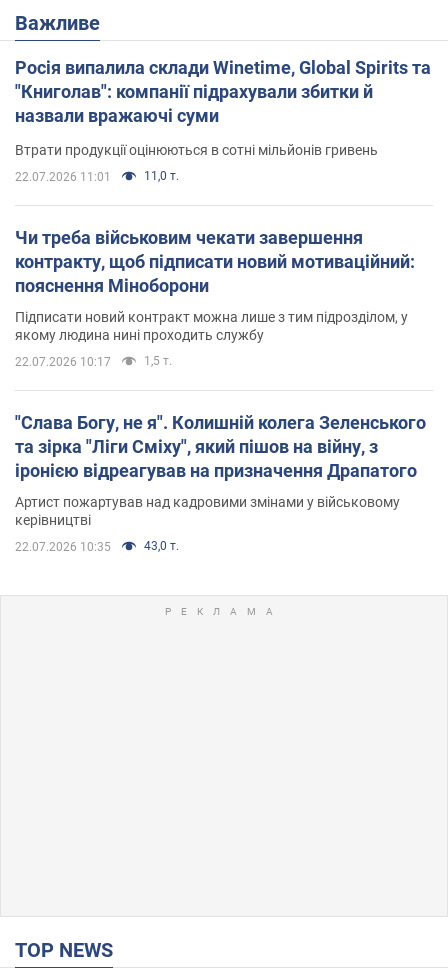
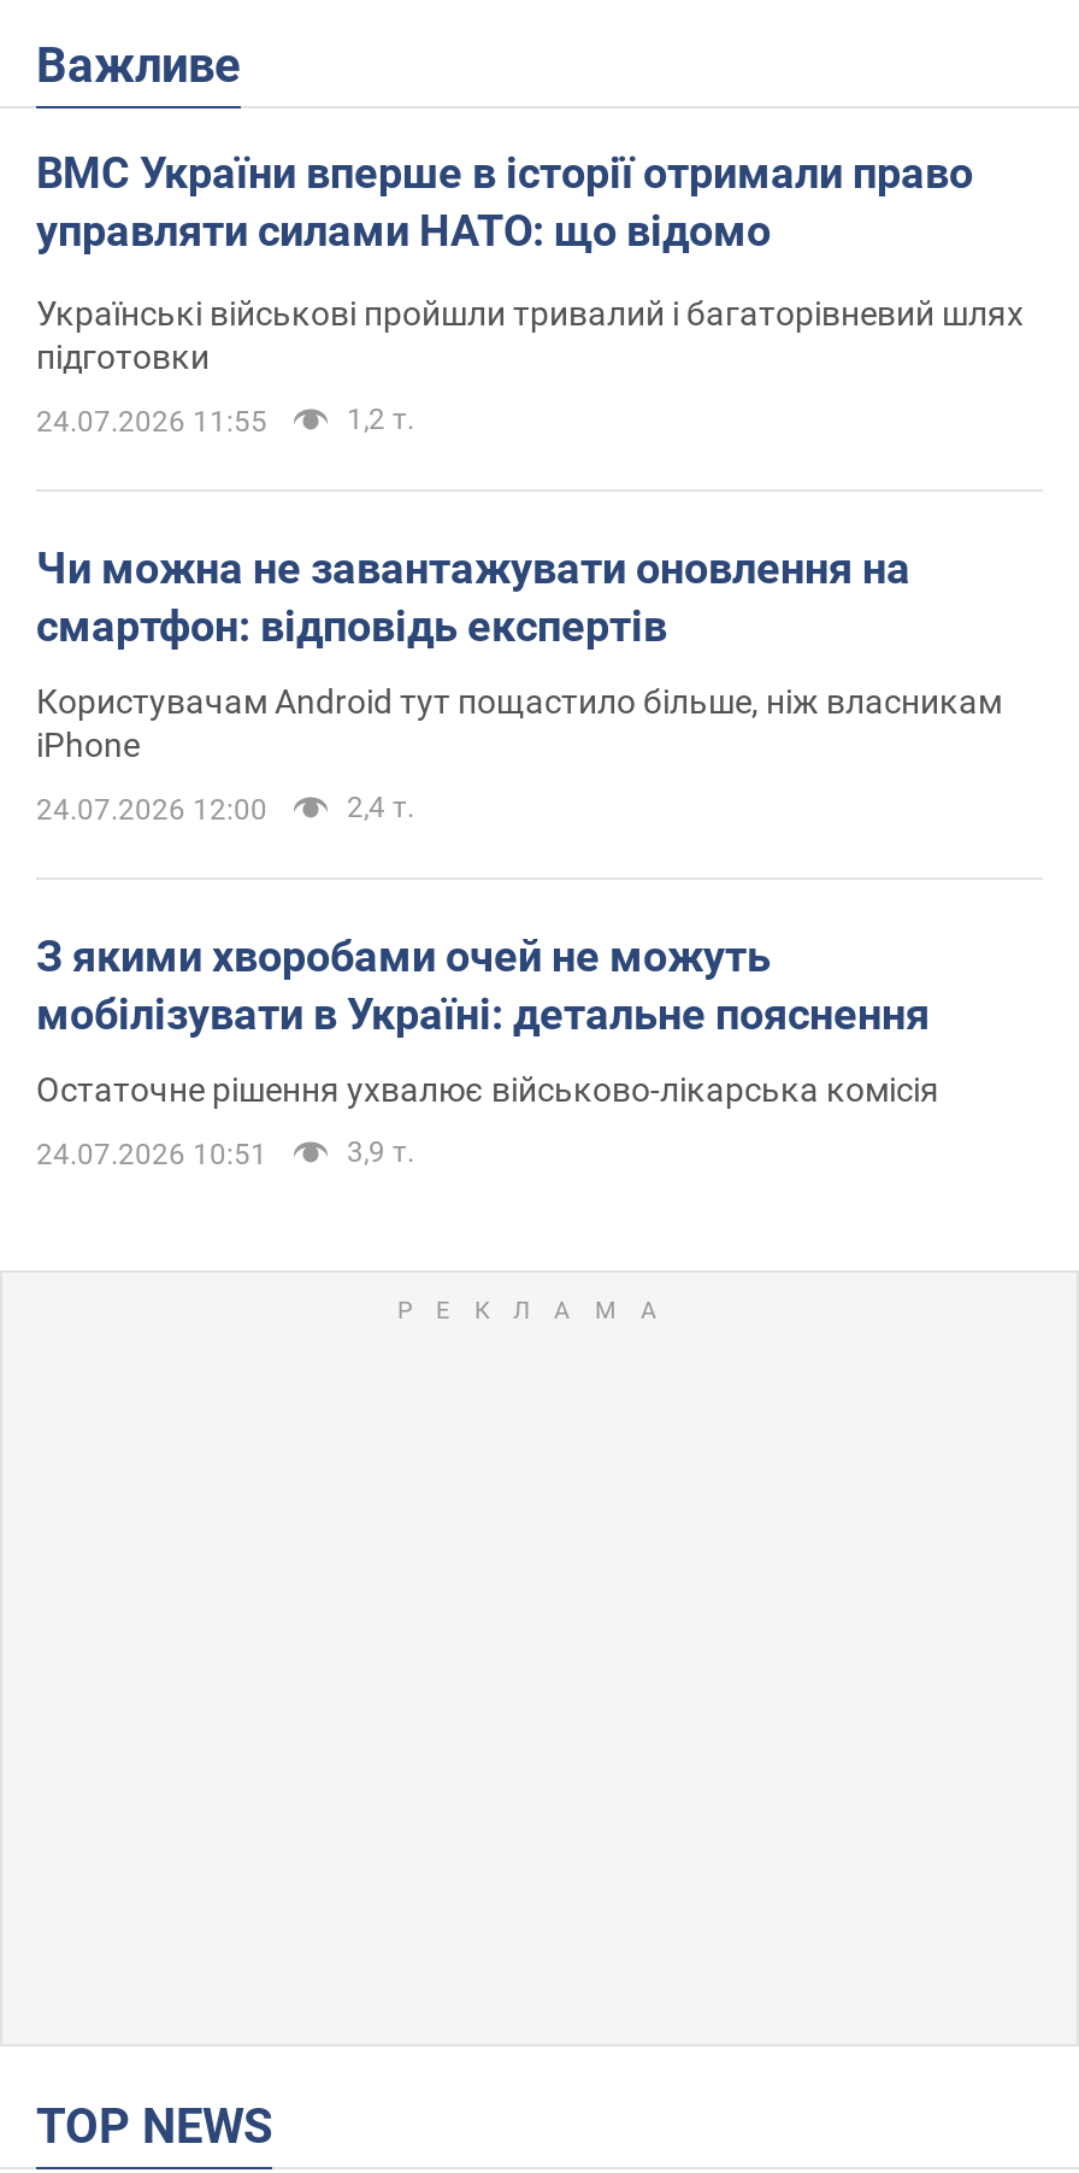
[15,57,431,126] Росія випалила склади Winetime, Global Spirits та | "Книголав": компанії підрахували збитки й | назвали вражаючі суми -> [36,147,973,255] ВМС України вперше в історії отримали право | управляти силами НАТО: що відомо
[15,142,378,158] Втрати продукції оцінюються в сотні мільйонів гривень -> [36,294,1024,376] Українські військові пройшли тривалий і багаторівневий шлях | підготовки
[15,169,179,184] 22.07.2026 11:01 | 11,0 т. -> [36,402,414,438] 24.07.2026 11:55 | 1,2 т.
[15,227,415,296] Чи треба військовим чекати завершення | контракту, щоб підписати новий мотиваційний: | пояснення Міноборони -> [36,542,910,651] Чи можна не завантажувати оновлення на | смартфон: відповідь експертів
[15,309,408,343] Підписати новий контракт можна лише з тим підрозділом, у | якому людина нині проходить службу -> [36,682,1002,764] Користувачам Android тут пощастило більше, ніж власникам | iPhone
[15,354,172,369] 22.07.2026 10:17 | 1,5 т. -> [36,790,414,827] 24.07.2026 12:00 | 2,4 т.
[15,412,426,481] "Слава Богу, не я". Колишній колега Зеленського | та зірка "Ліги Сміху", який пішов на війну, з | іронією відреагував на призначення Драпатого -> [36,930,930,1039] З якими хворобами очей не можуть | мобілізувати в Україні: детальне пояснення
[15,494,400,528] Артист пожартував над кадровими змінами у військовому | керівництві -> [36,1070,939,1109] Остаточне рішення ухвалює військово-лікарська комісія
[15,539,179,554] 22.07.2026 10:35 | 43,0 т. -> [36,1135,414,1171] 24.07.2026 10:51 | 3,9 т.

